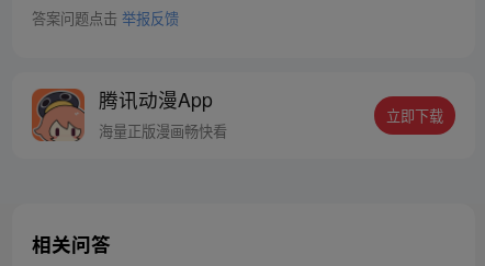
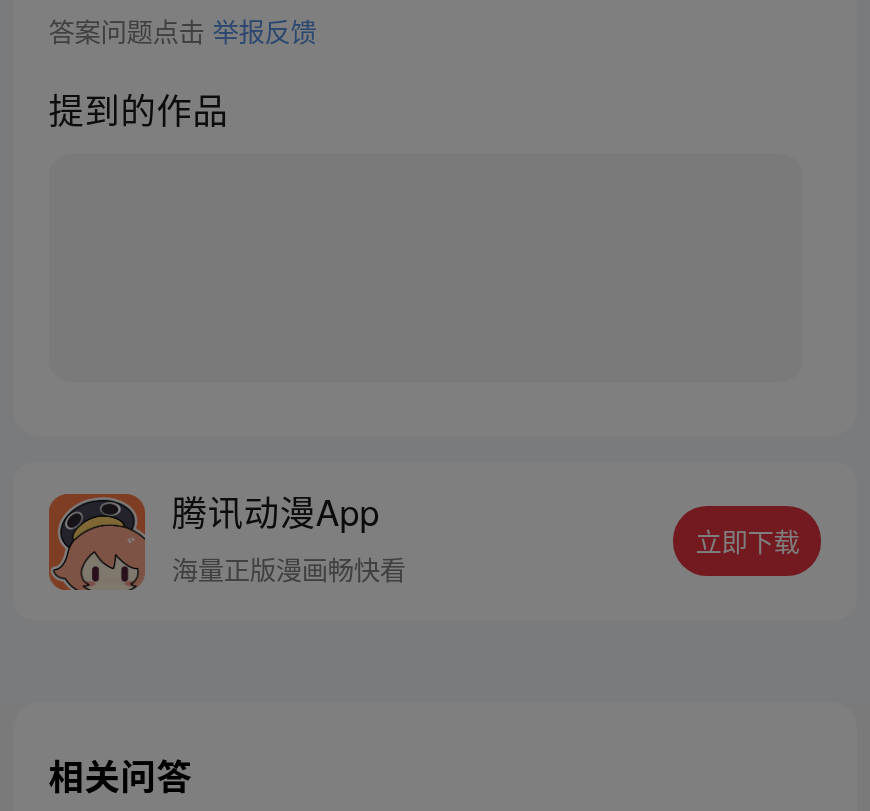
none -> [49,84,229,134] 提到的作品

